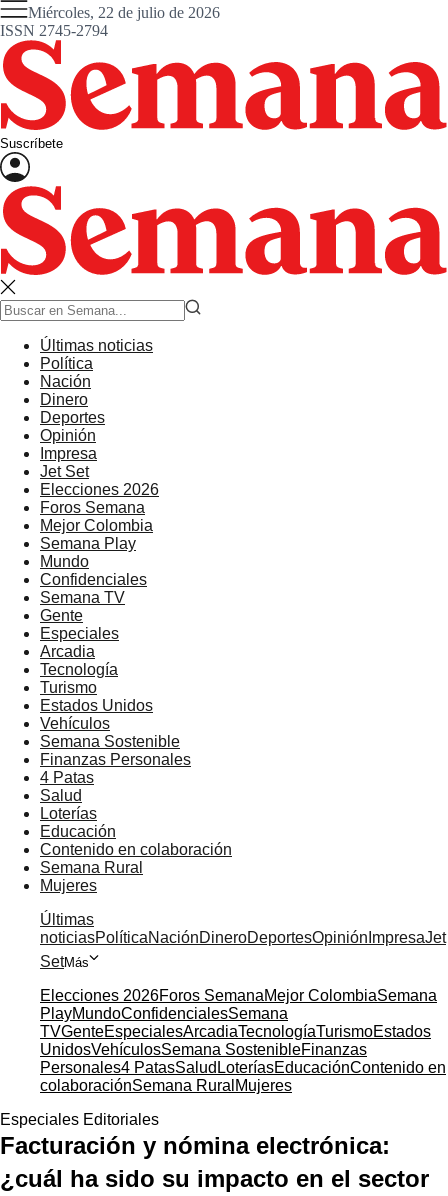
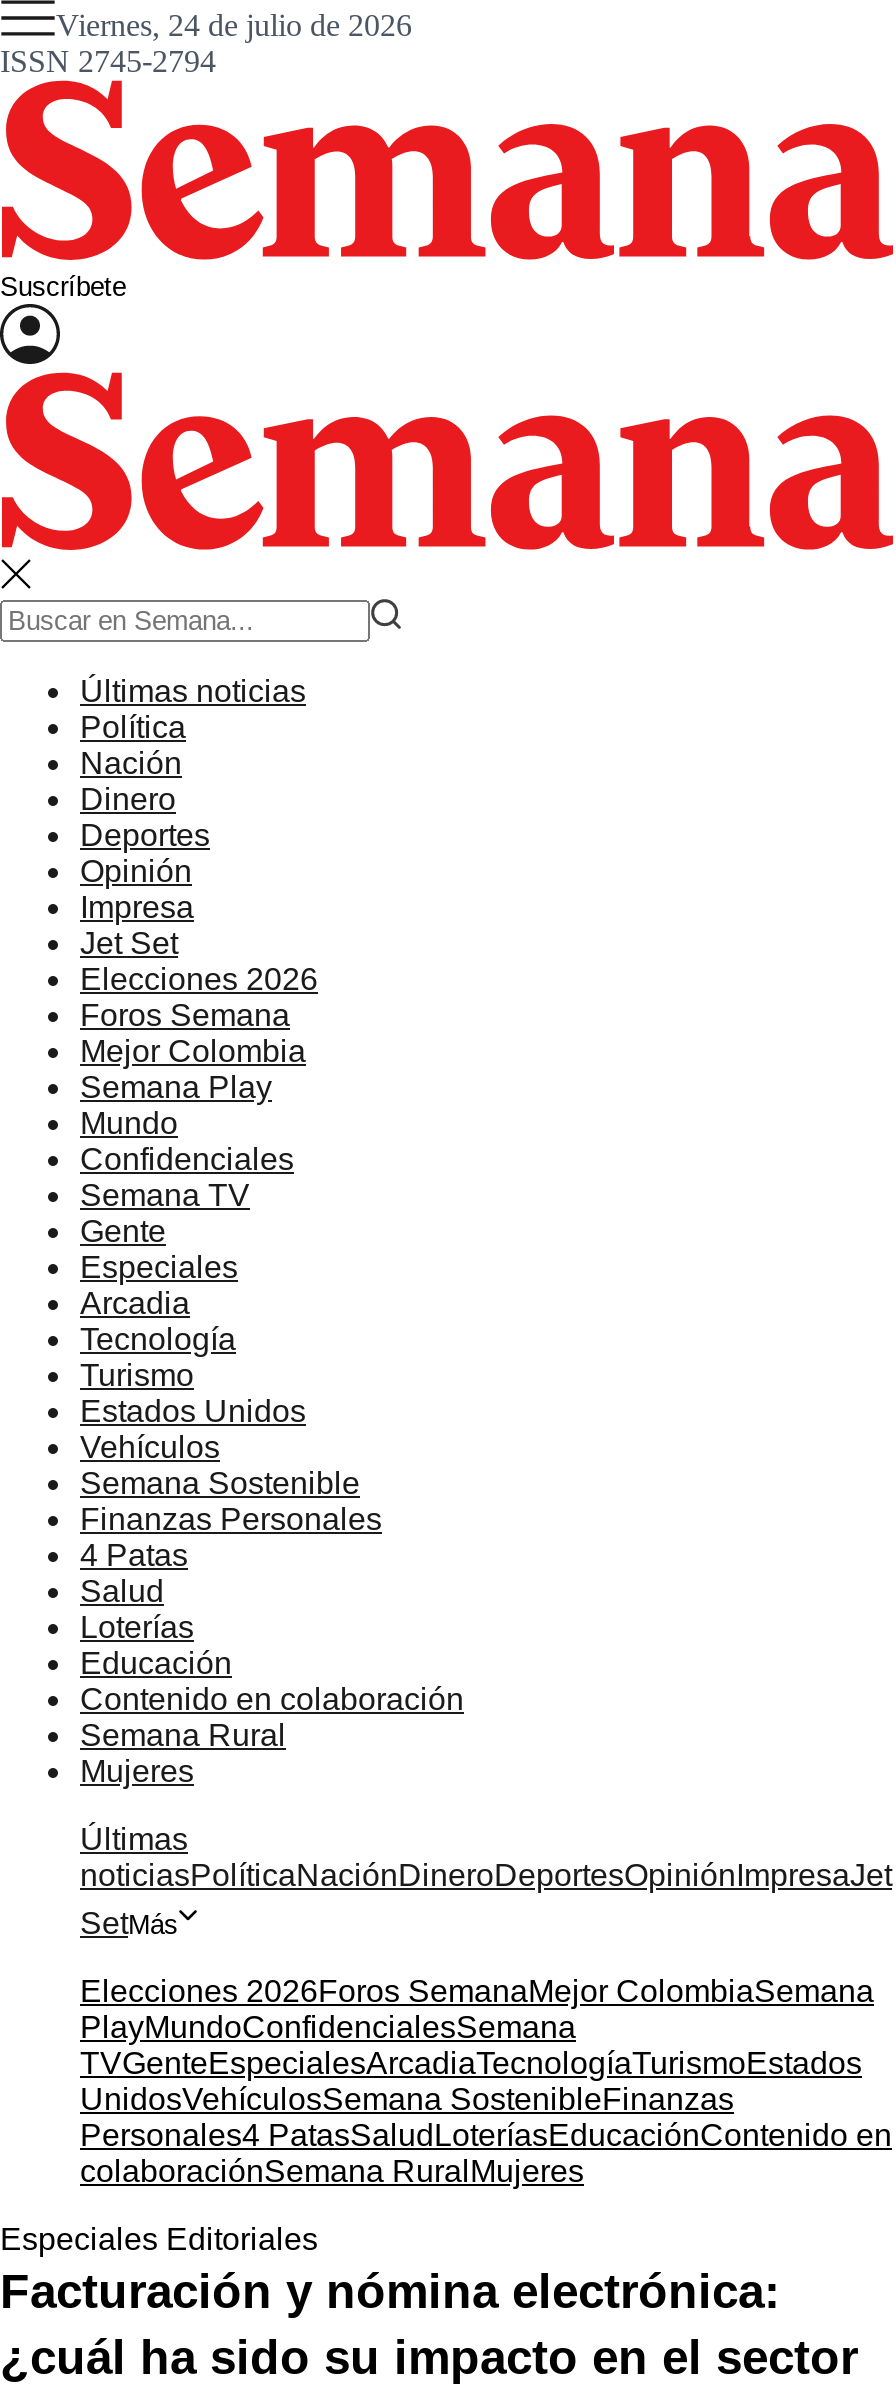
[28,4,220,21] Miércoles, 22 de julio de 2026 -> [56,8,412,42] Viernes, 24 de julio de 2026

